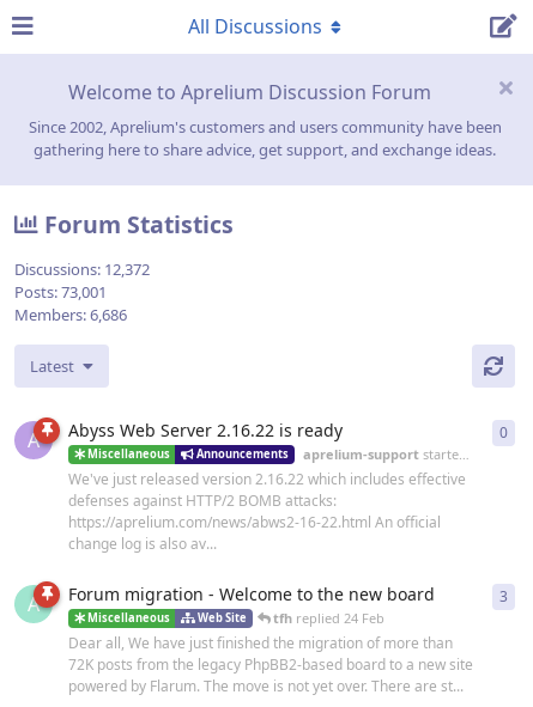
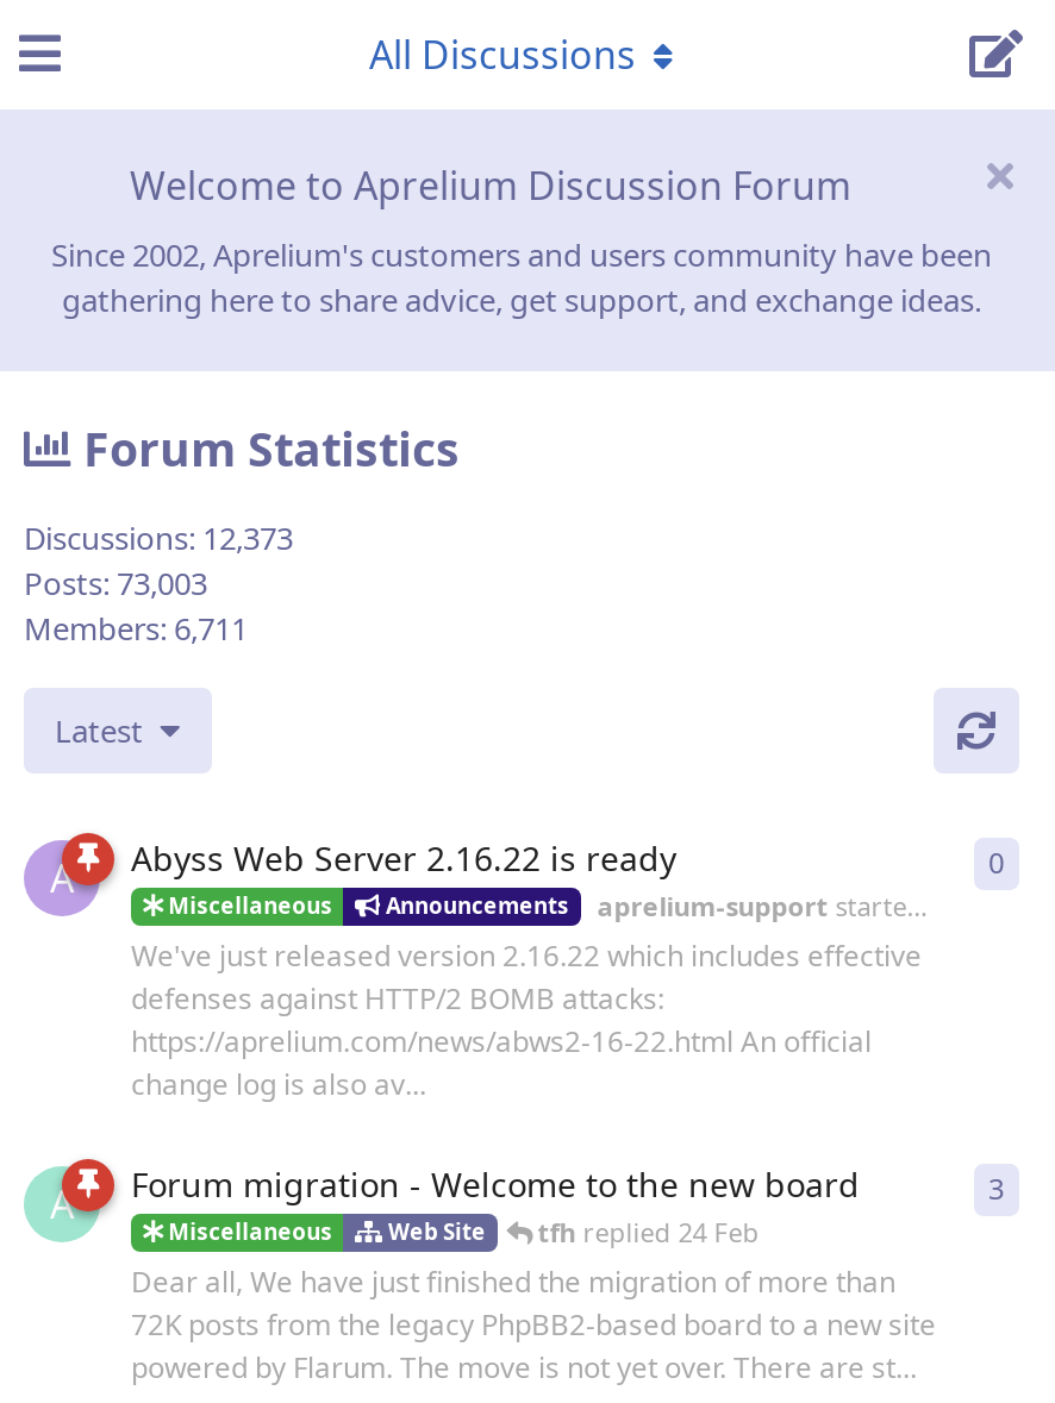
[14,259,150,280] Discussions: 12,372 -> [24,517,293,560] Discussions: 12,373
[14,281,107,303] Posts: 73,001 -> [24,562,207,605] Posts: 73,003
[14,304,127,326] Members: 6,686 -> [24,607,248,650] Members: 6,711

